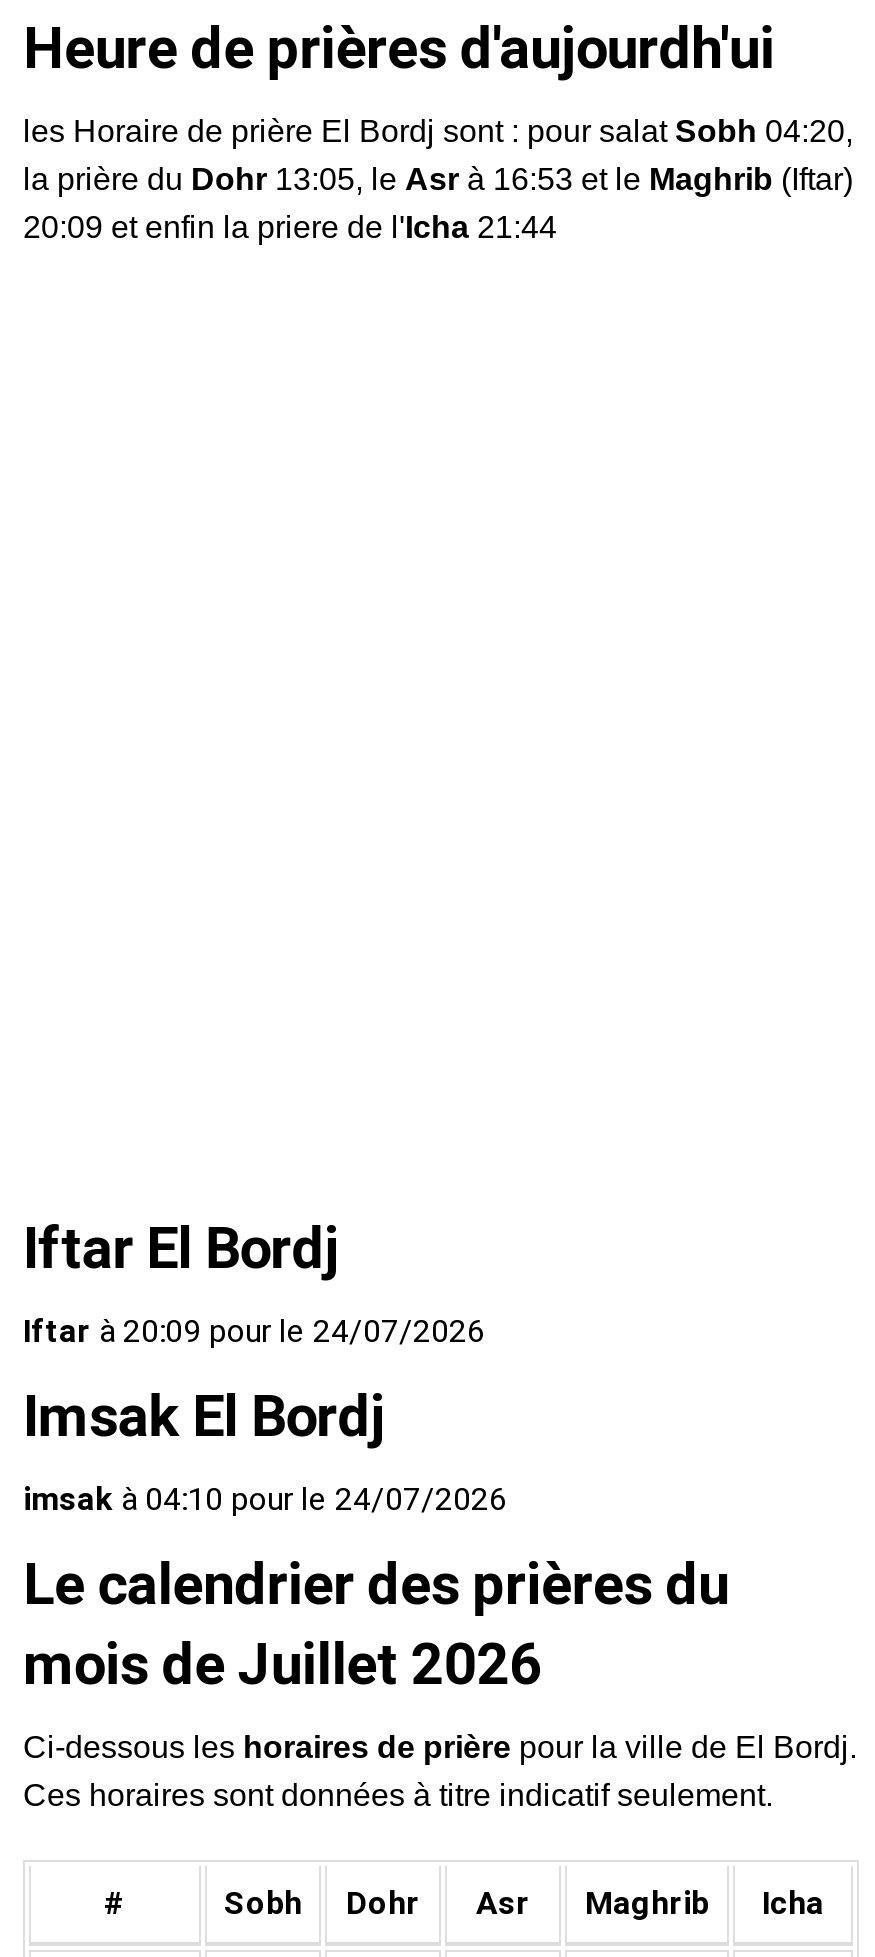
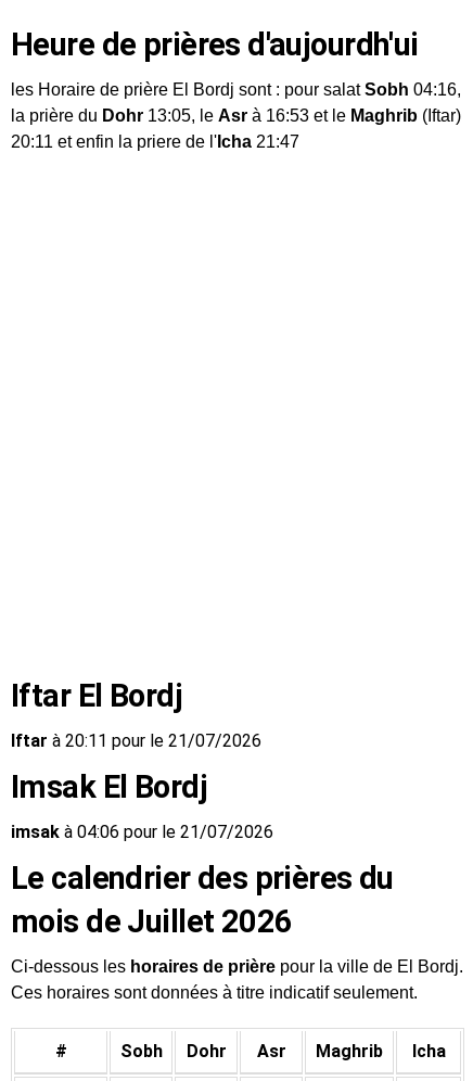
[23,114,853,148] les Horaire de prière El Bordj sont : pour salat Sobh 04:20, -> [11,80,461,99] les Horaire de prière El Bordj sont : pour salat Sobh 04:16,
[23,210,557,244] 20:09 et enfin la priere de l'Icha 21:44 -> [11,132,299,151] 20:11 et enfin la priere de l'Icha 21:47
[23,1312,485,1350] Iftar à 20:09 pour le 24/07/2026 -> [11,730,261,751] Iftar à 20:11 pour le 21/07/2026
[23,1480,507,1518] imsak à 04:10 pour le 24/07/2026 -> [11,822,273,842] imsak à 04:06 pour le 21/07/2026

